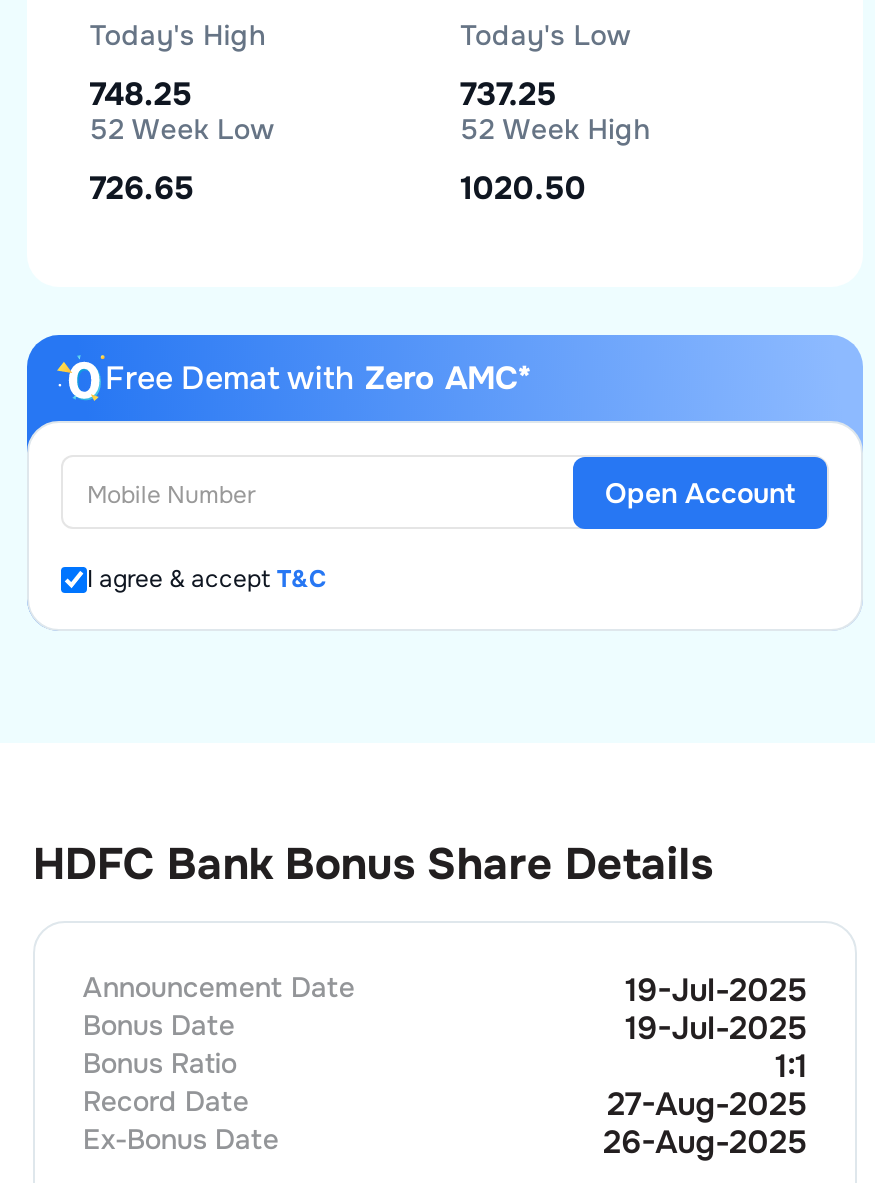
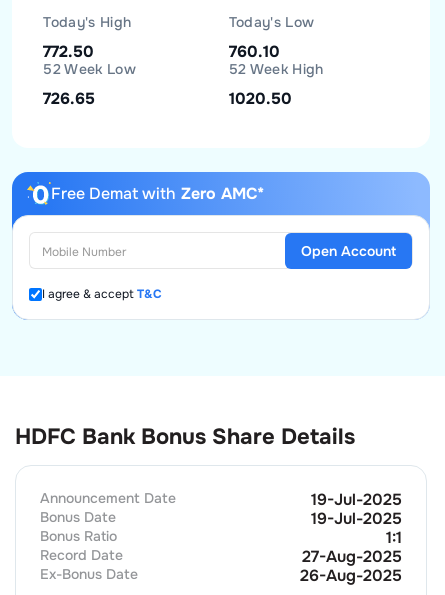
[90,73,192,115] 748.25 -> [43,41,94,62] 772.50
[460,73,556,115] 737.25 -> [229,41,280,62] 760.10

